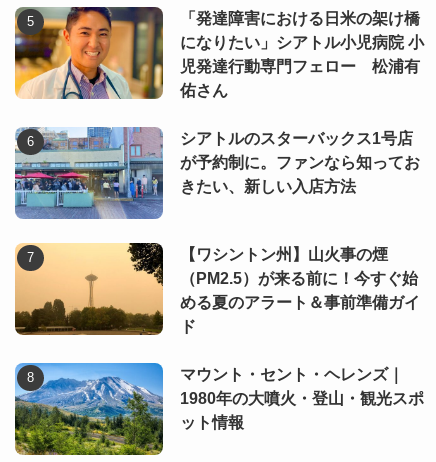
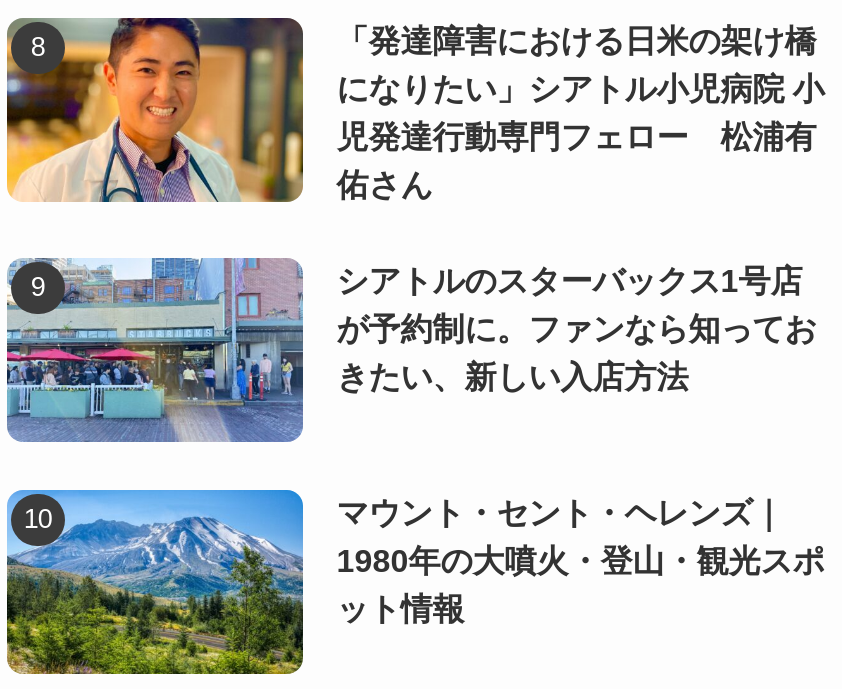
[14,242,420,336] [image] | 【ワシントン州】山火事の煙 | （PM2.5）が来る前に！今すぐ始 | める夏のアラート＆事前準備ガイ | ド -> none

